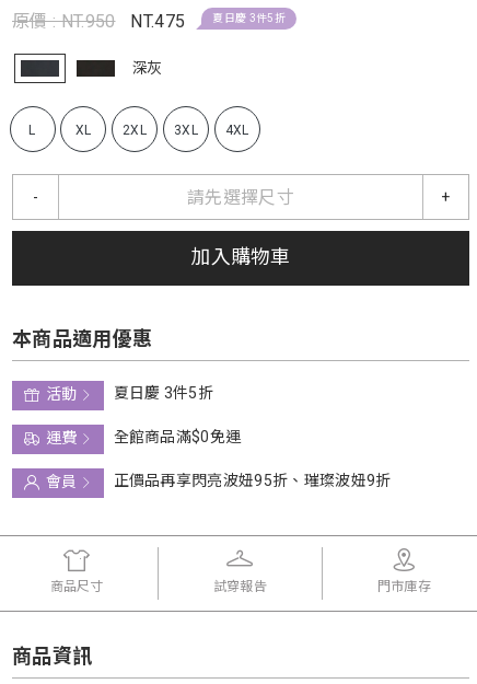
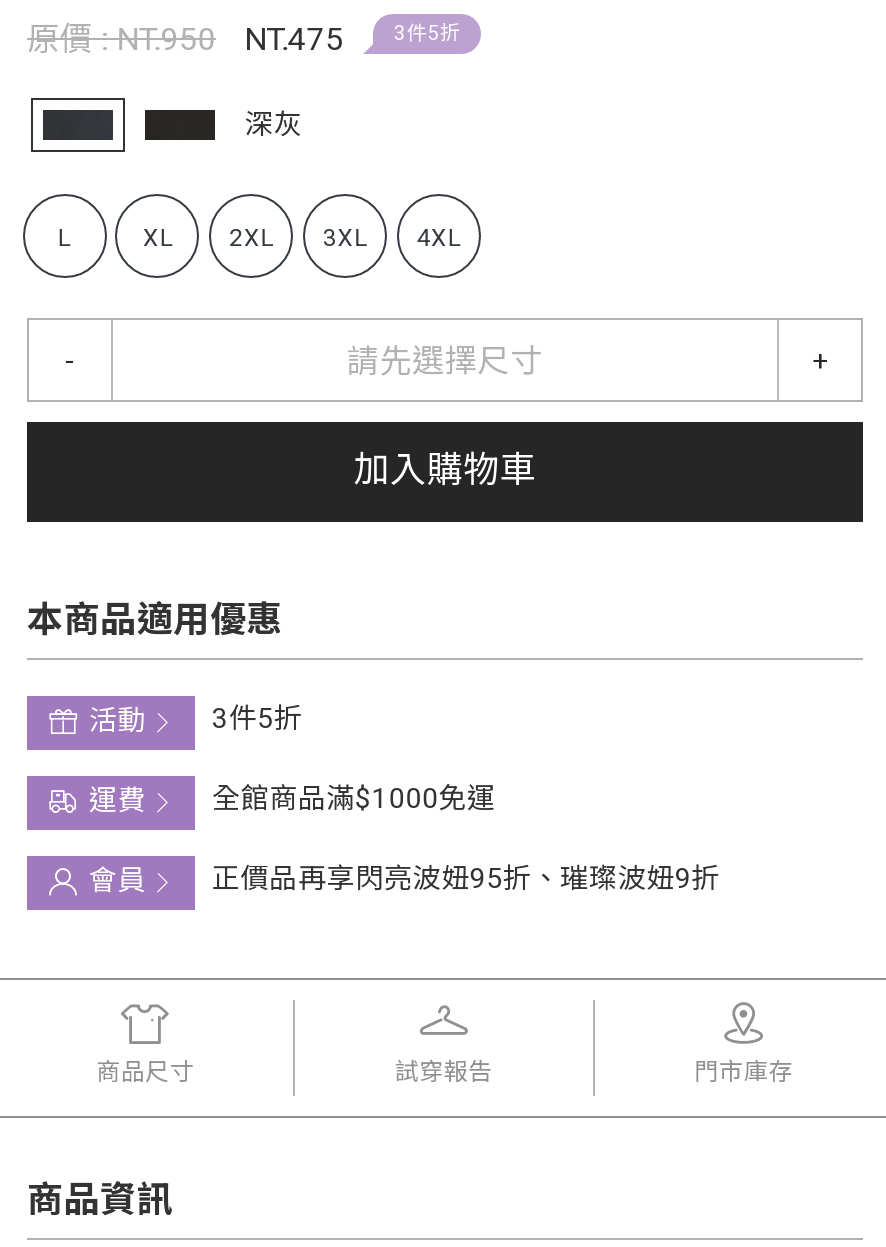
[213,11,285,26] 夏日慶 3件5折 -> [394,20,460,48] 3件5折
[46,382,213,406] 活動 夏日慶 3件5折 -> [89,699,303,742] 活動 3件5折
[113,426,241,449] 全館商品滿$0免運 -> [212,779,496,821] 全館商品滿$1000免運

